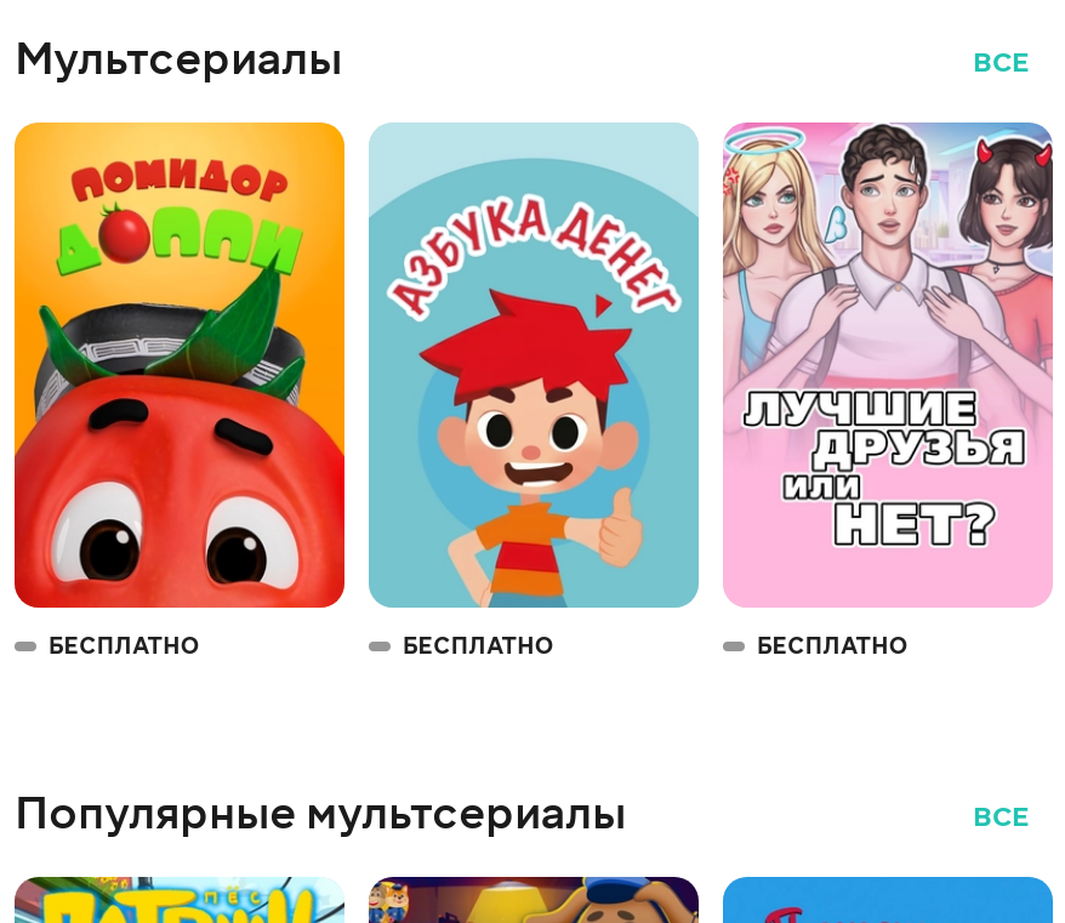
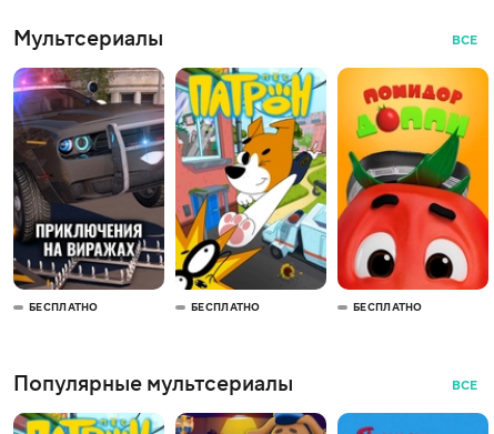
[12,120,347,610] [image] -> [12,67,165,291] [image]
[366,123,701,610] [image] -> [174,67,327,291] [image]
[721,120,1055,608] [image] -> [336,67,490,291] [image]

